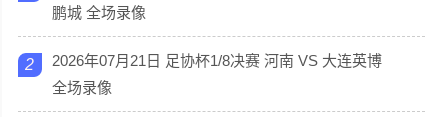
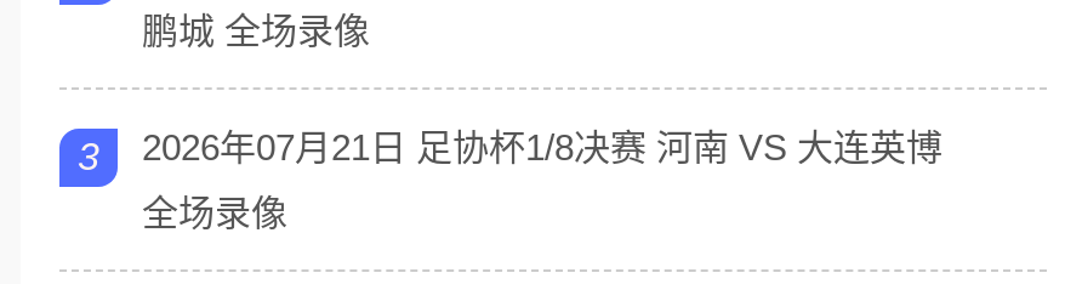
[25,52,382,73] 2 2026年07月21日 足协杯1/8决赛 河南 VS 大连英博 -> [78,125,942,176] 3 2026年07月21日 足协杯1/8决赛 河南 VS 大连英博

